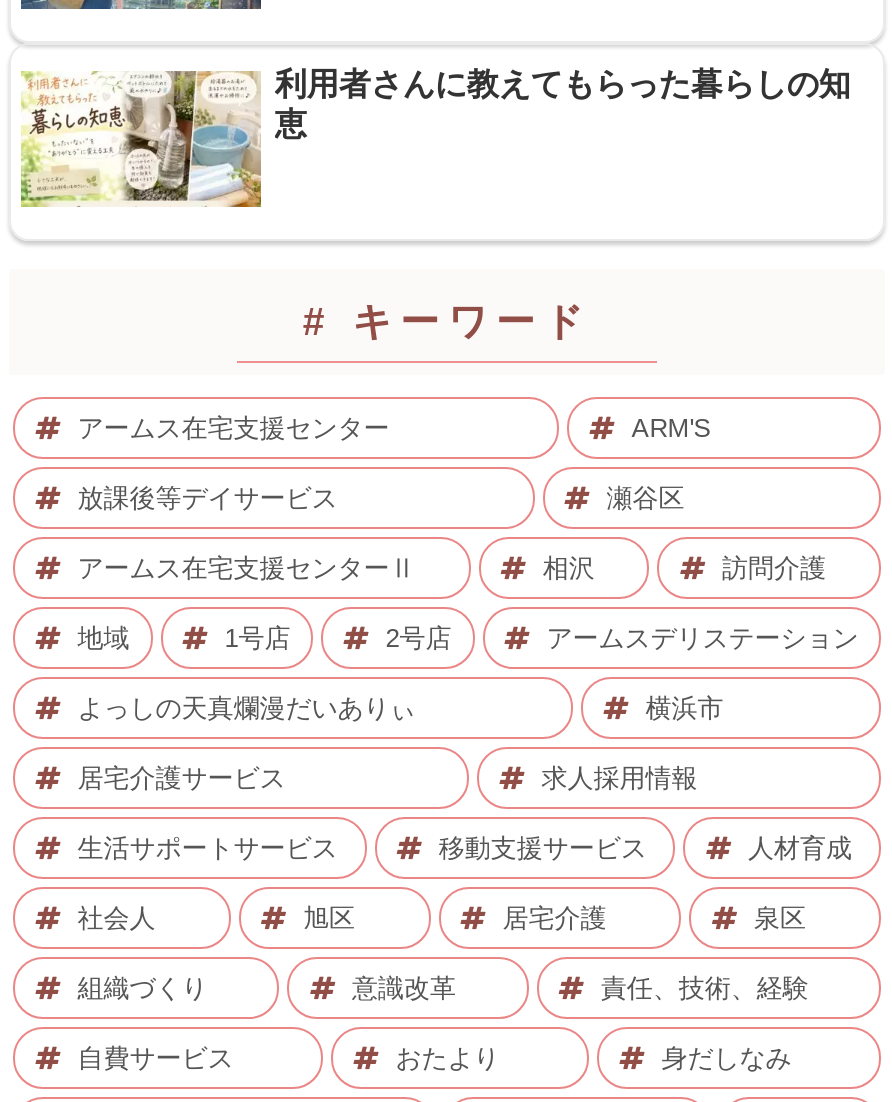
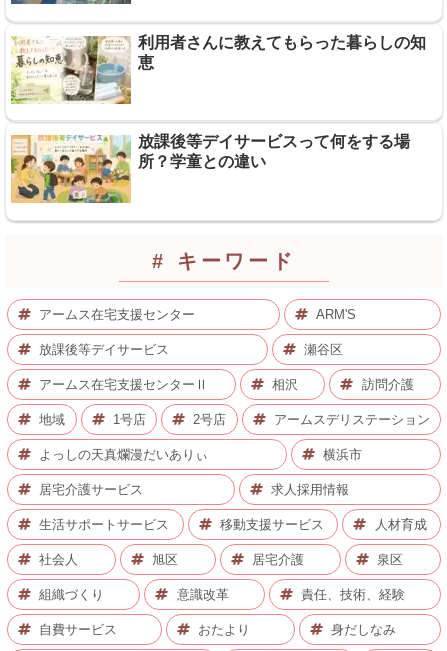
none -> [10,133,410,204] [image] | 放課後等デイサービスって何をする場 | 所？学童との違い

